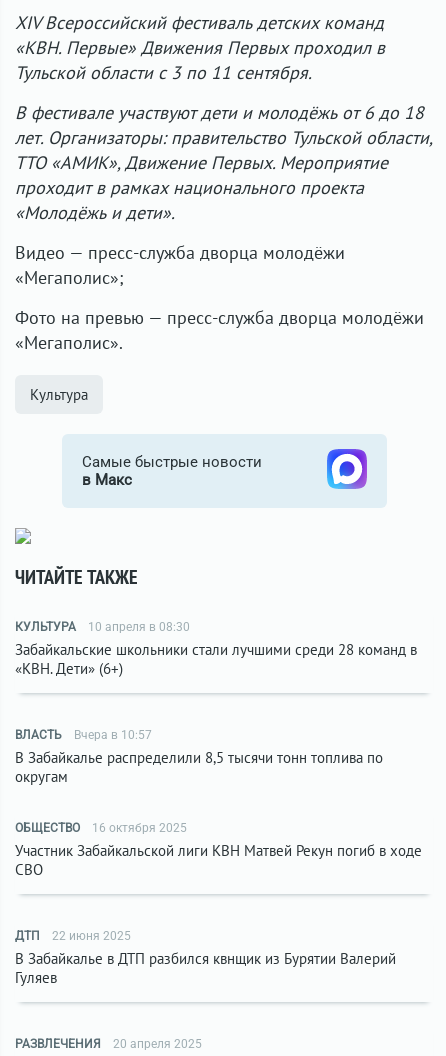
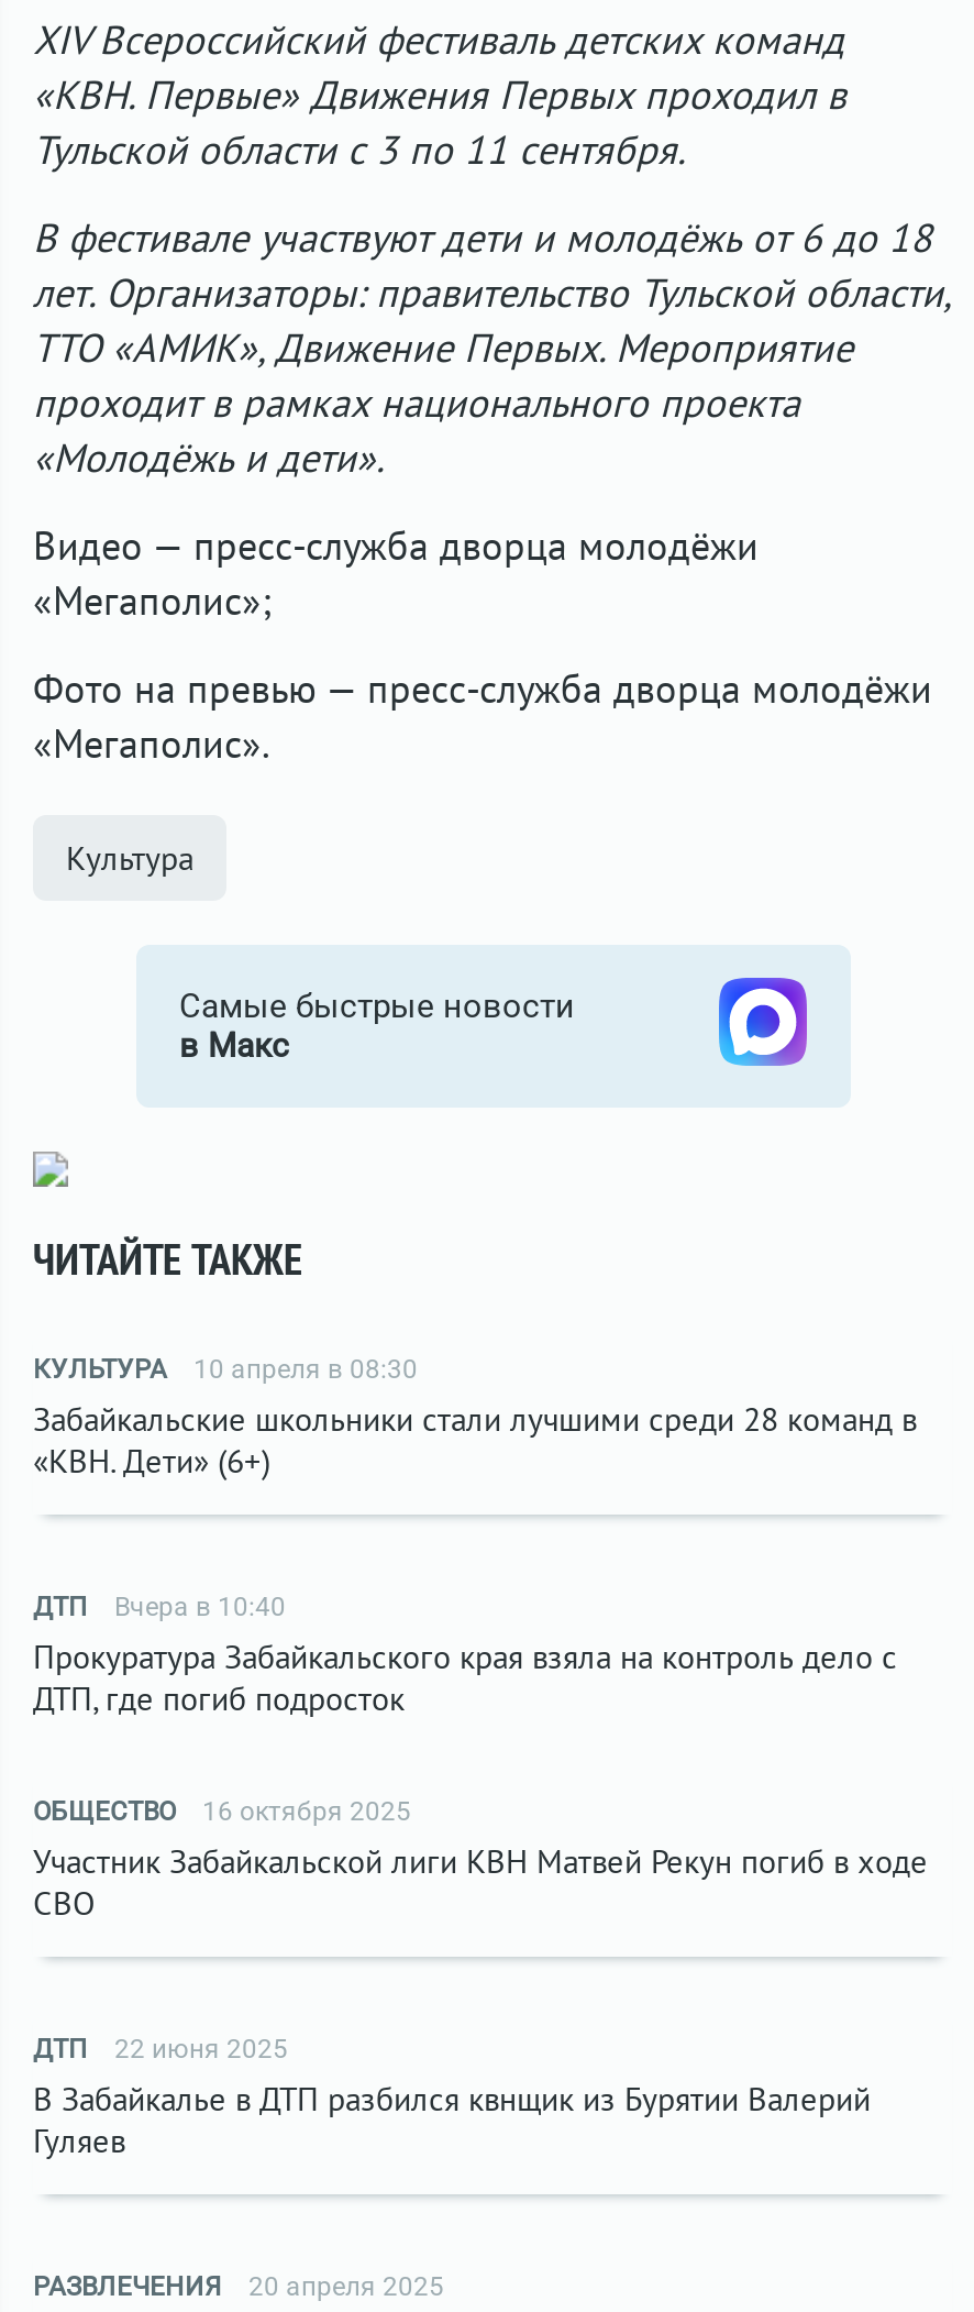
[15,728,383,786] ВЛАСТЬ | Вчера в 10:57 | В Забайкалье распределили 8,5 тысячи тонн топлива по | округам -> [33,1592,897,1719] ДТП | Вчера в 10:40 | Прокуратура Забайкальского края взяла на контроль дело с | ДТП, где погиб подросток

